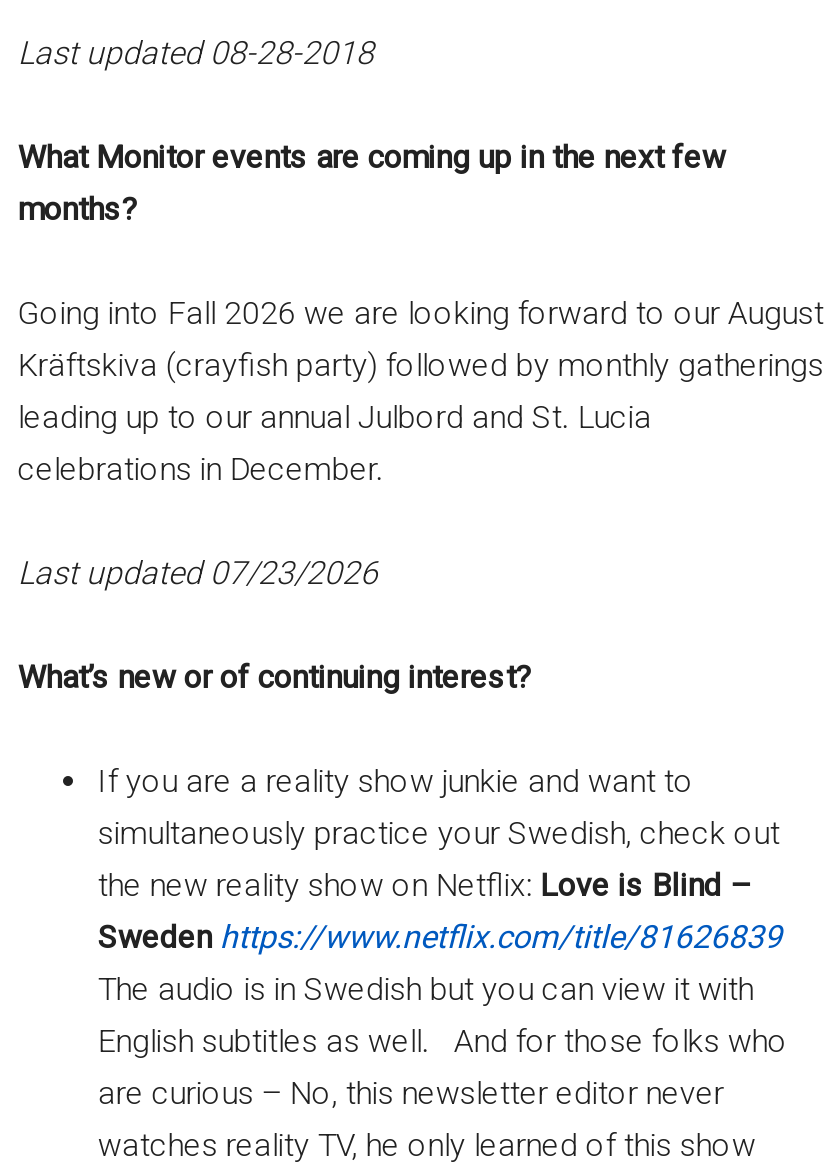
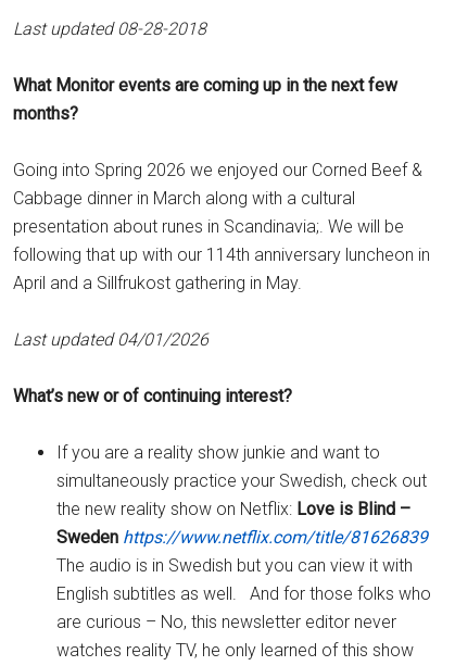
[18,293,824,487] Going into Fall 2026 we are looking forward to our August | Kräftskiva (crayfish party) followed by monthly gatherings | leading up to our annual Julbord and St. Lucia | celebrations in December. -> [13,159,430,293] Going into Spring 2026 we enjoyed our Corned Beef & | Cabbage dinner in March along with a cultural | presentation about runes in Scandinavia;. We will be | following that up with our 114th anniversary luncheon in | April and a Sillfrukost gathering in May.
[18,553,378,591] Last updated 07/23/2026 -> [13,329,209,350] Last updated 04/01/2026

